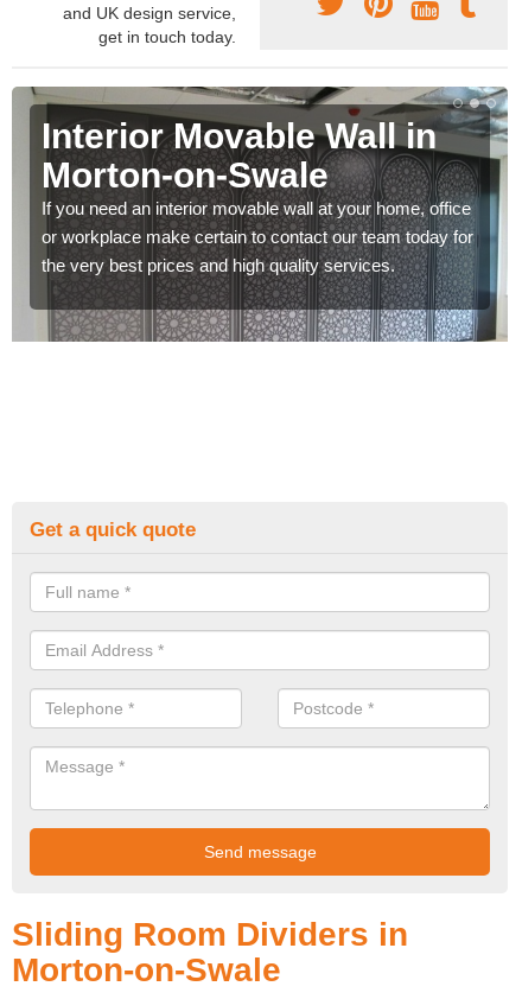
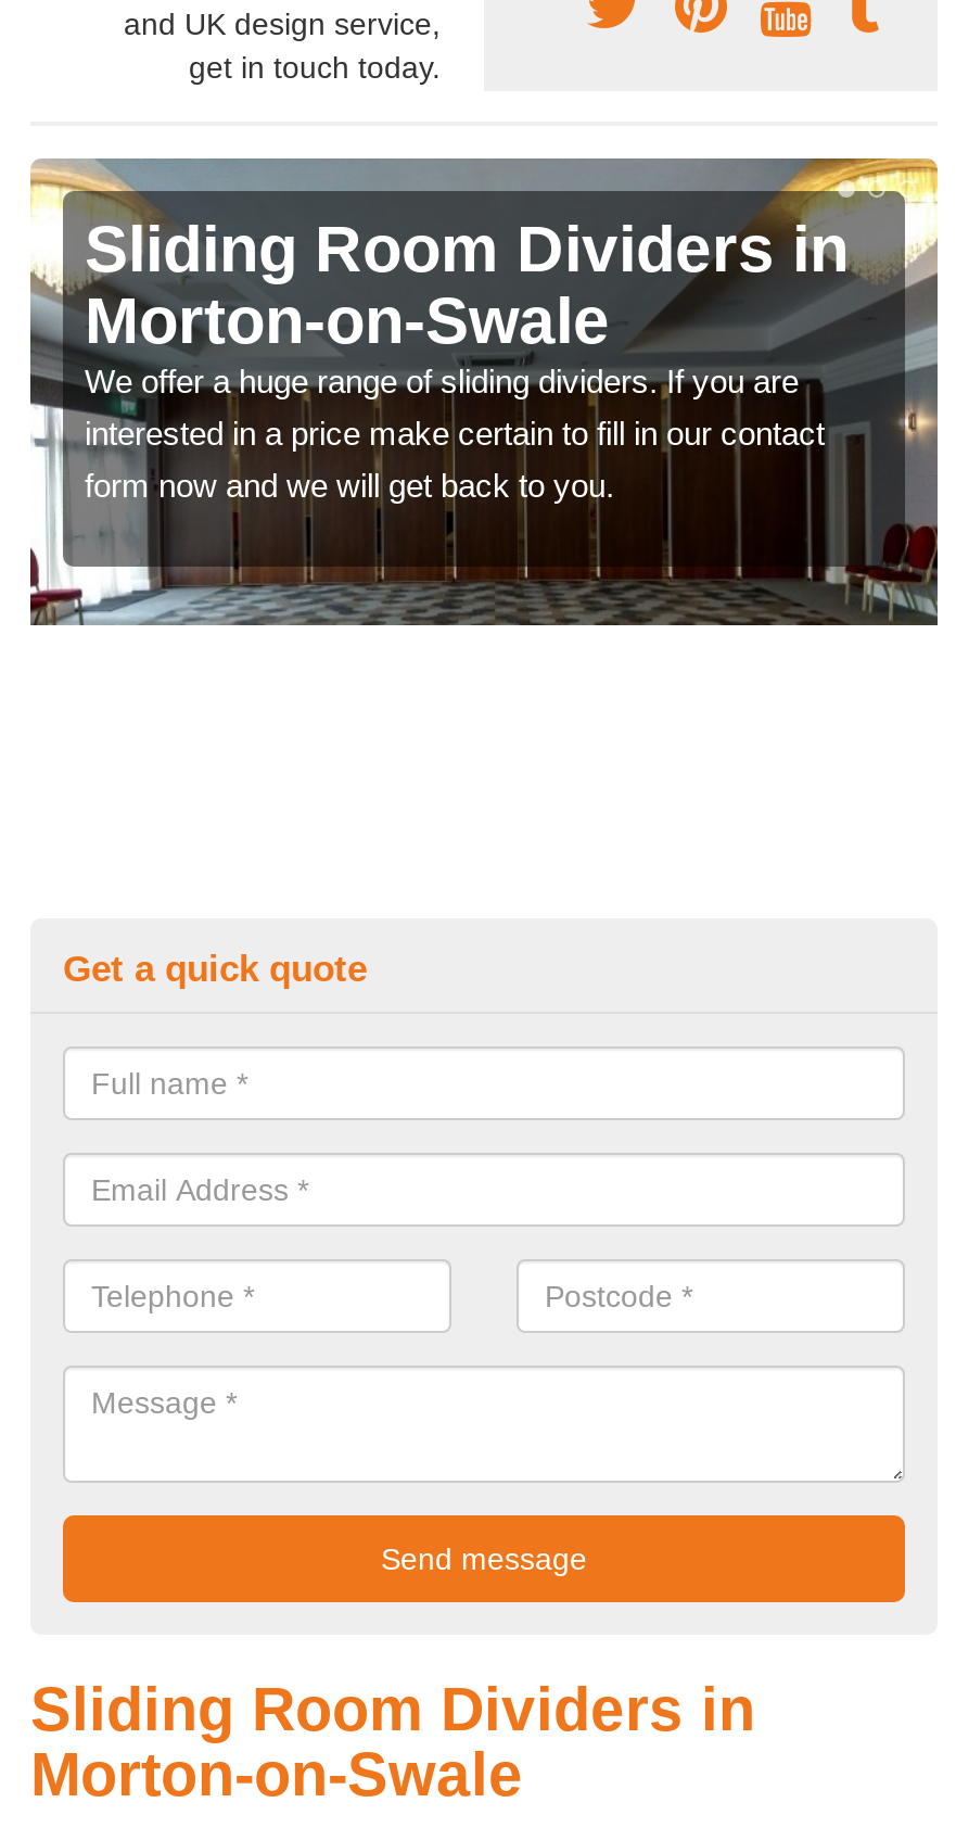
[11,85,509,343] [image] | Interior Movable Wall in -> [30,156,940,627] [image] | Sliding Room Dividers in
[42,198,473,275] If you need an interior movable wall at your home, office | or workplace make certain to contact our team today for | the very best prices and high quality services. -> [85,363,825,504] We offer a huge range of sliding dividers. If you are | interested in a price make certain to fill in our contact | form now and we will get back to you.

